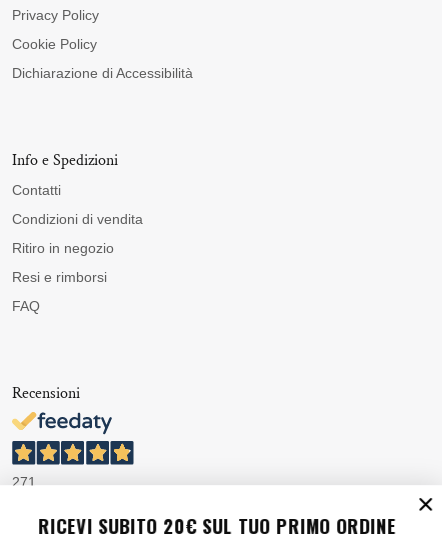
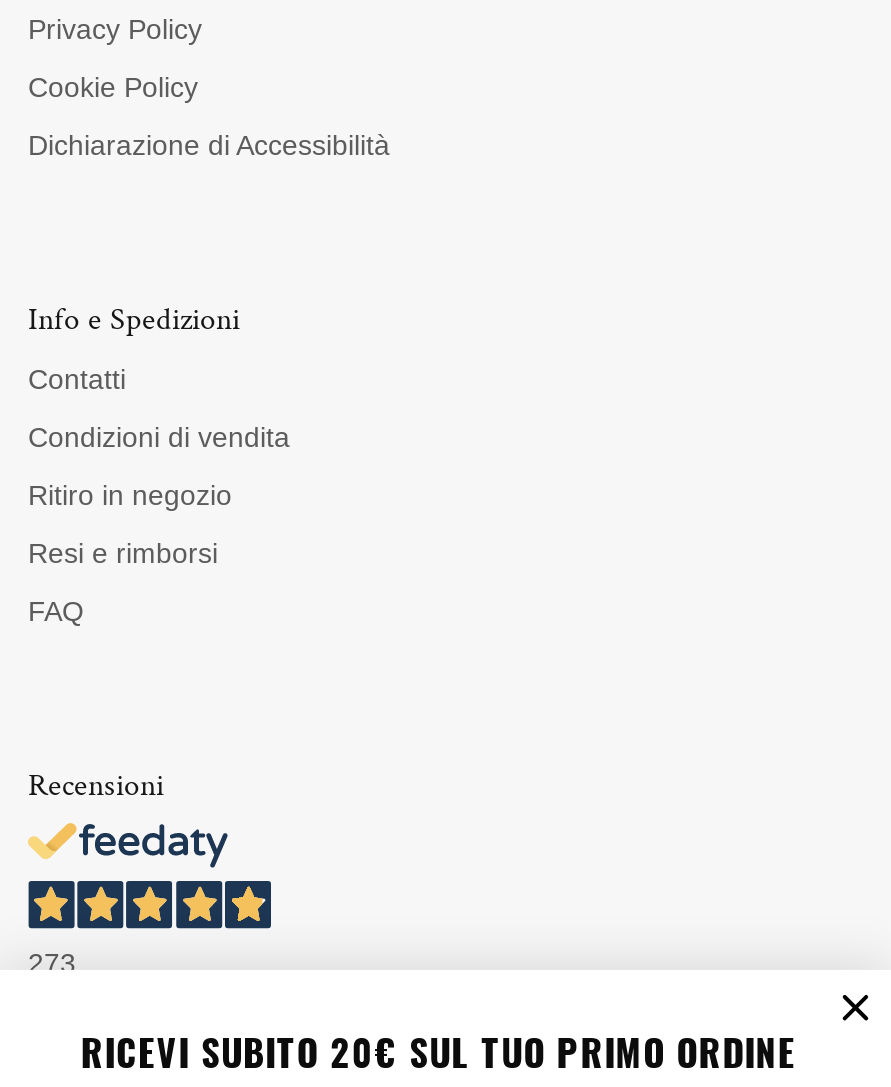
[12,474,36,490] 271 -> [28,947,76,979] 273

